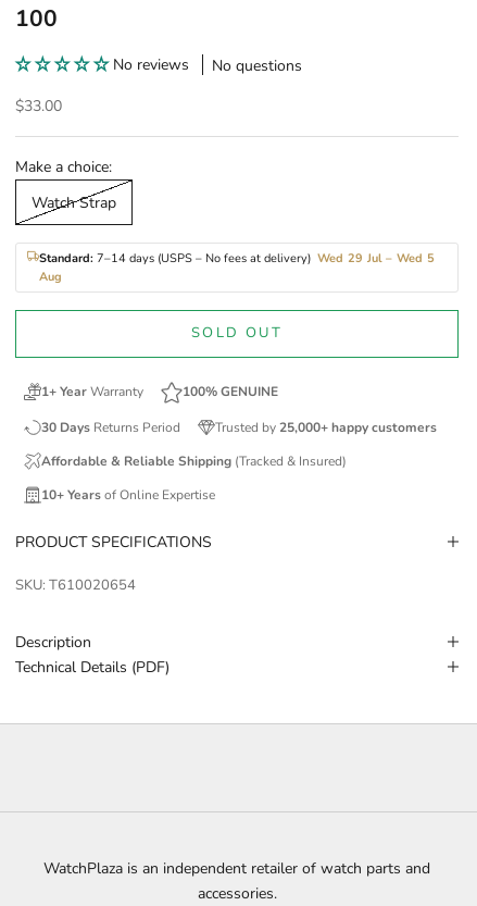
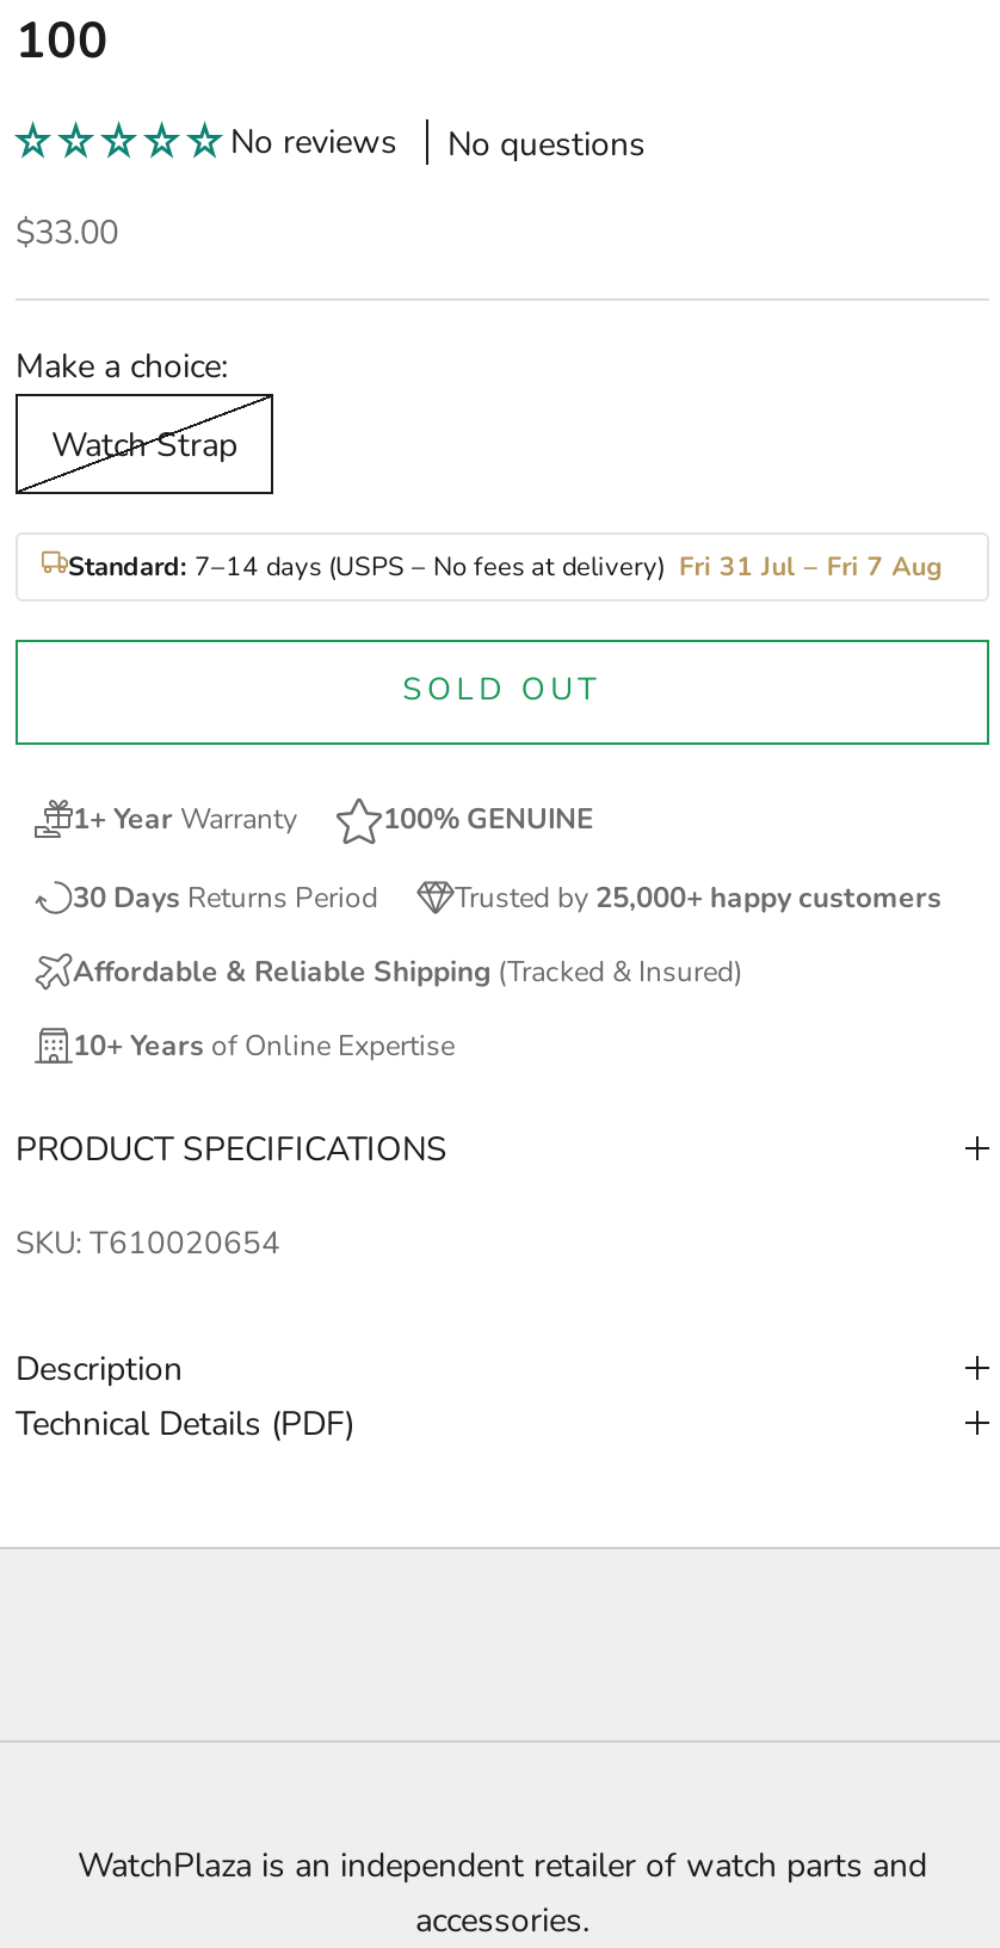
[39,250,435,285] Standard: 7–14 days (USPS – No fees at delivery) Wed 29 Jul – Wed 5 | Aug -> [68,549,943,585] Standard: 7–14 days (USPS – No fees at delivery) Fri 31 Jul – Fri 7 Aug

